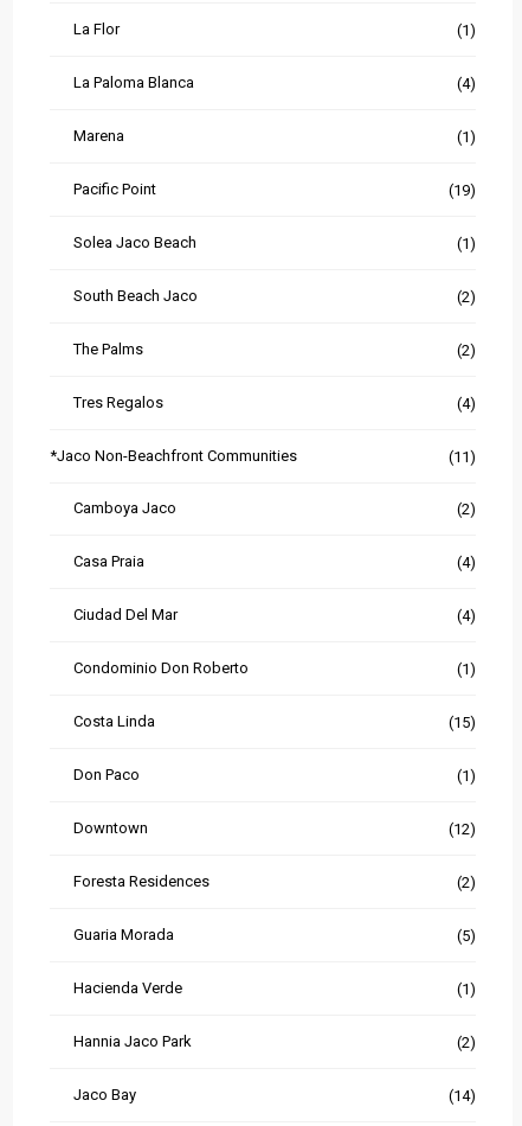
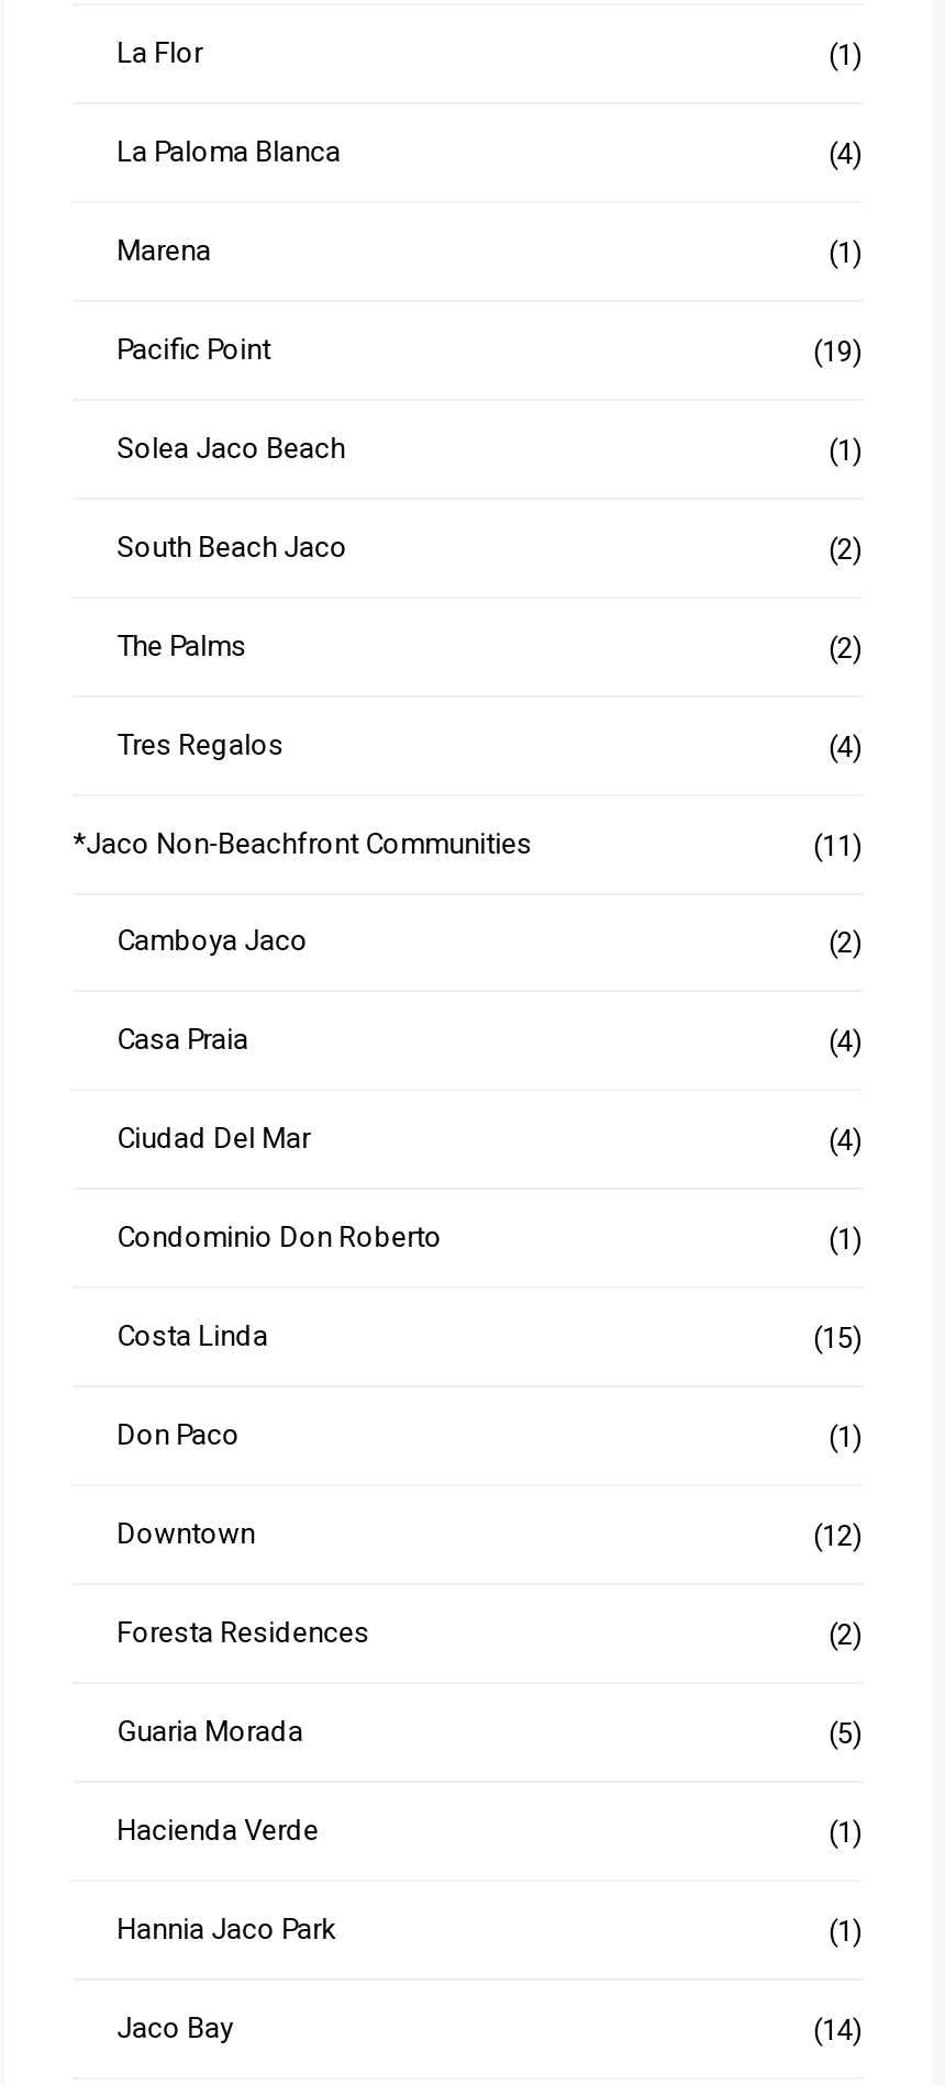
[457,1034,476,1052] (2) -> [828,1916,863,1949] (1)

